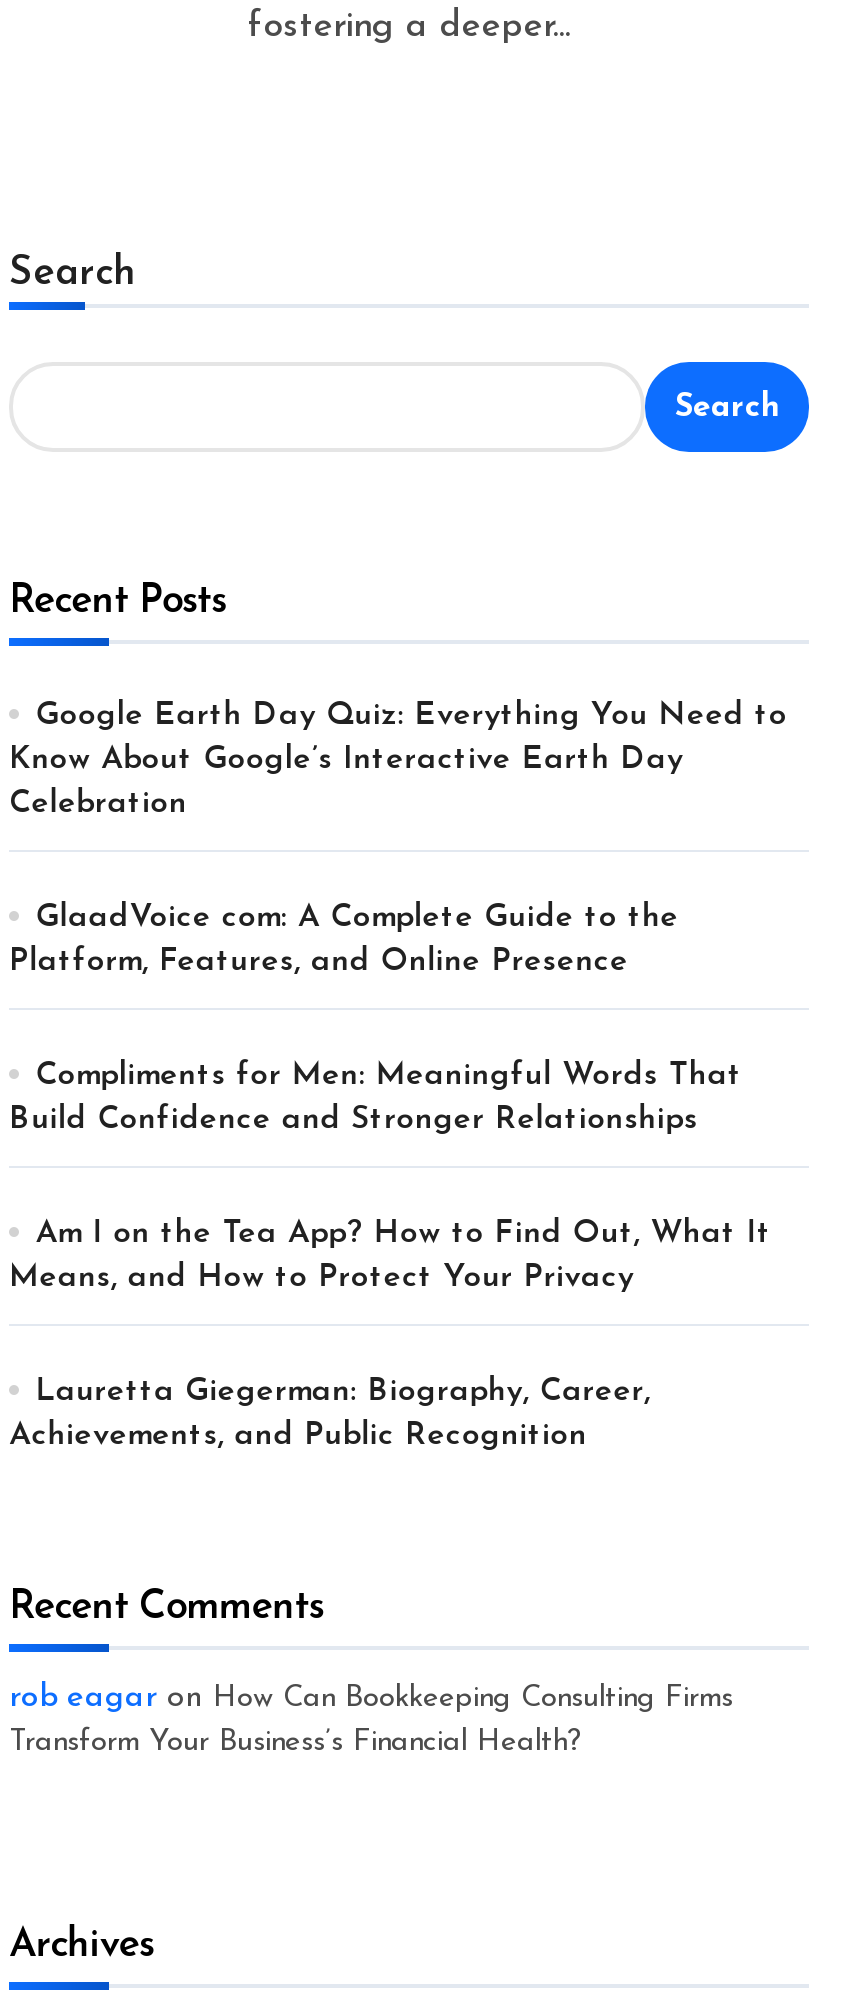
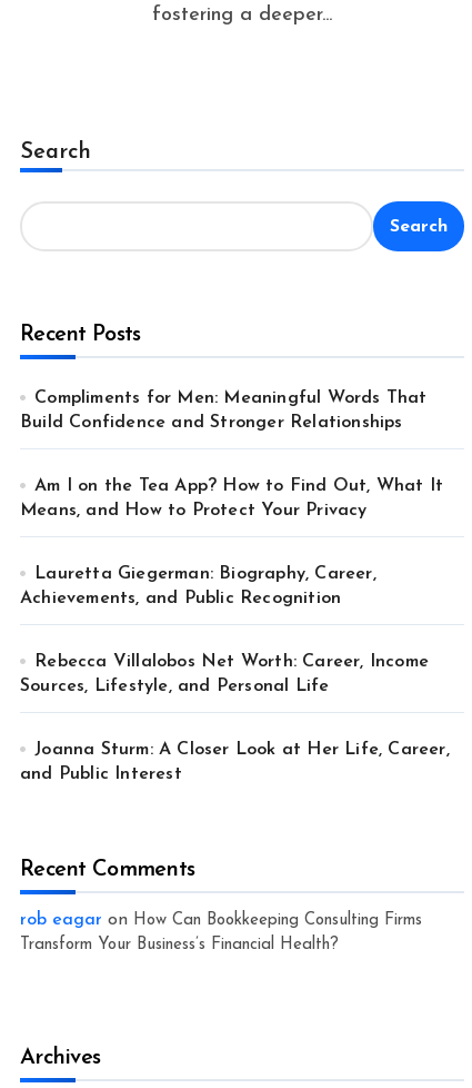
[9,700,787,820] Google Earth Day Quiz: Everything You Need to | Know About Google’s Interactive Earth Day | Celebration -> none
[9,902,679,978] GlaadVoice com: A Complete Guide to the | Platform, Features, and Online Presence -> none
moved [9,1060,771,1452] -> [20,389,443,607]: Compliments for Men: Meaningful Words That | Build Confidence and Stronger Relationships | Am I on the Tea App? How to Find Out, What It | Means, and How to Protect Your Privacy | Lauretta Giegerman: Biography, Career, | Achievements, and Public Recognition
none -> [20,653,429,695] Rebecca Villalobos Net Worth: Career, Income | Sources, Lifestyle, and Personal Life
none -> [20,741,450,783] Joanna Sturm: A Closer Look at Her Life, Career, | and Public Interest

